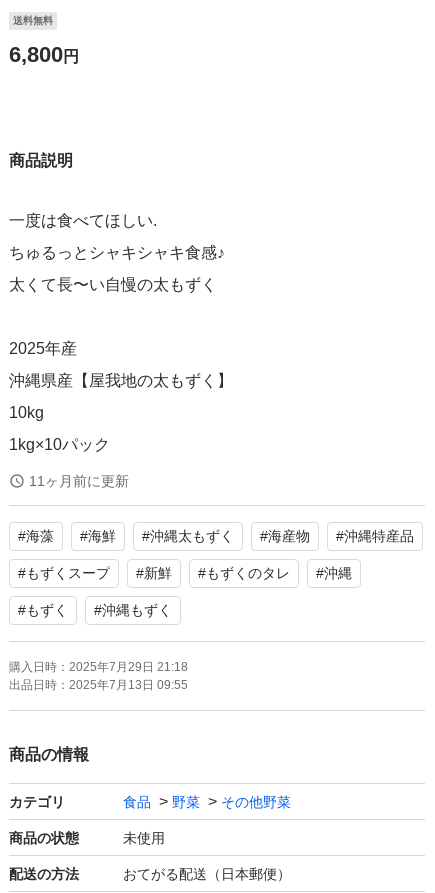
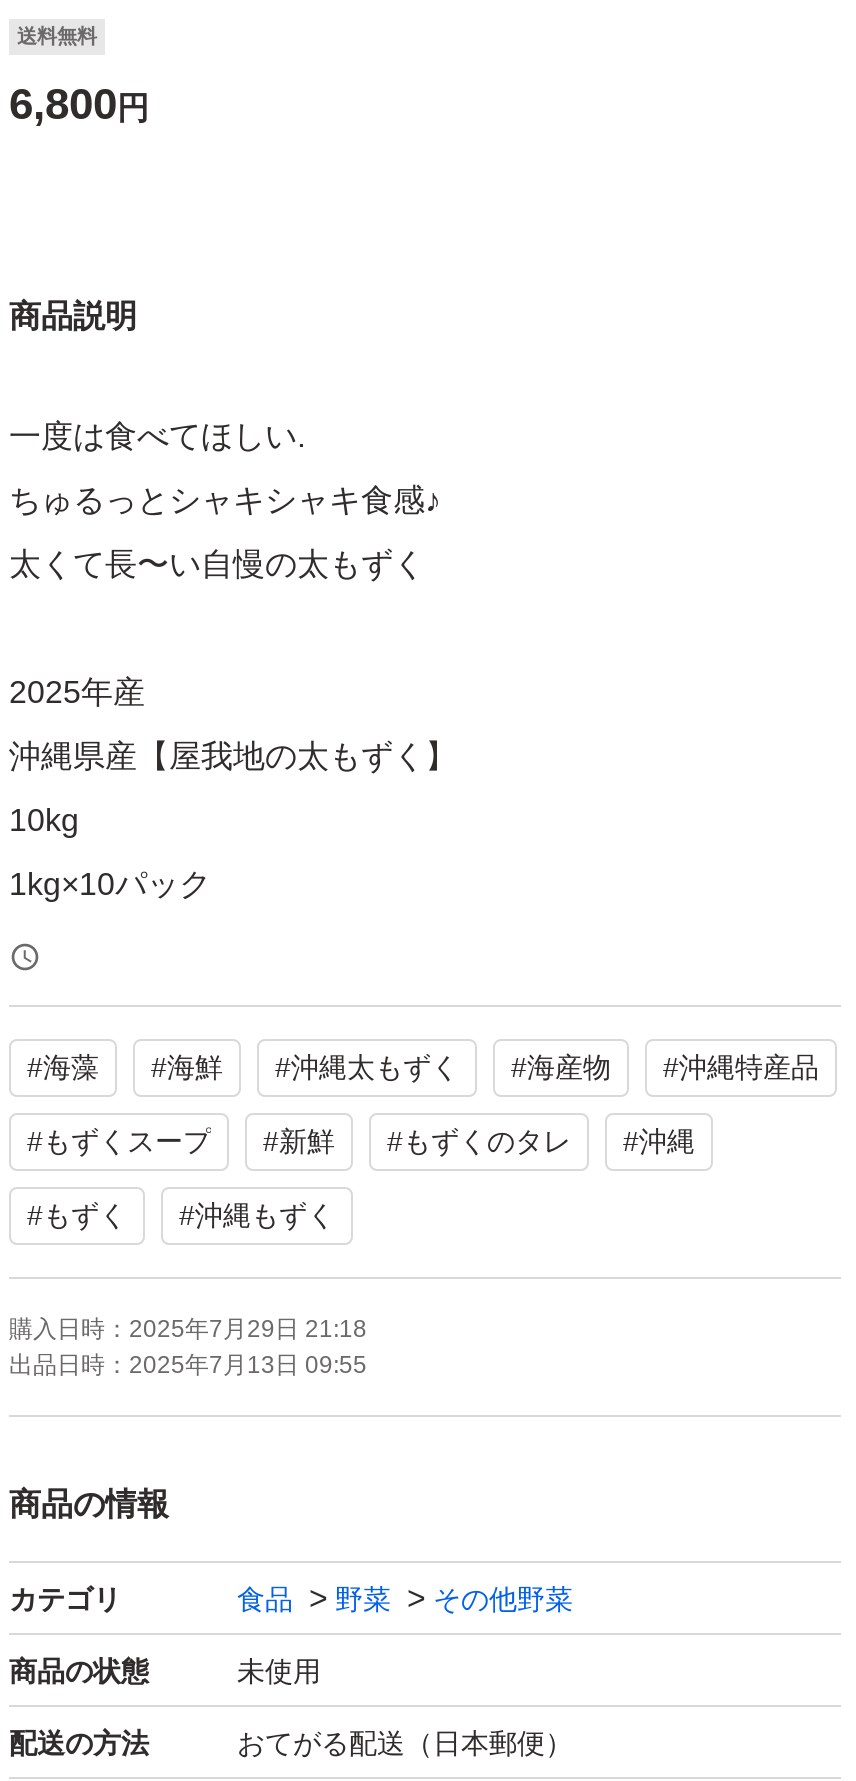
[29,473,129,489] 11ヶ月前に更新 -> none

